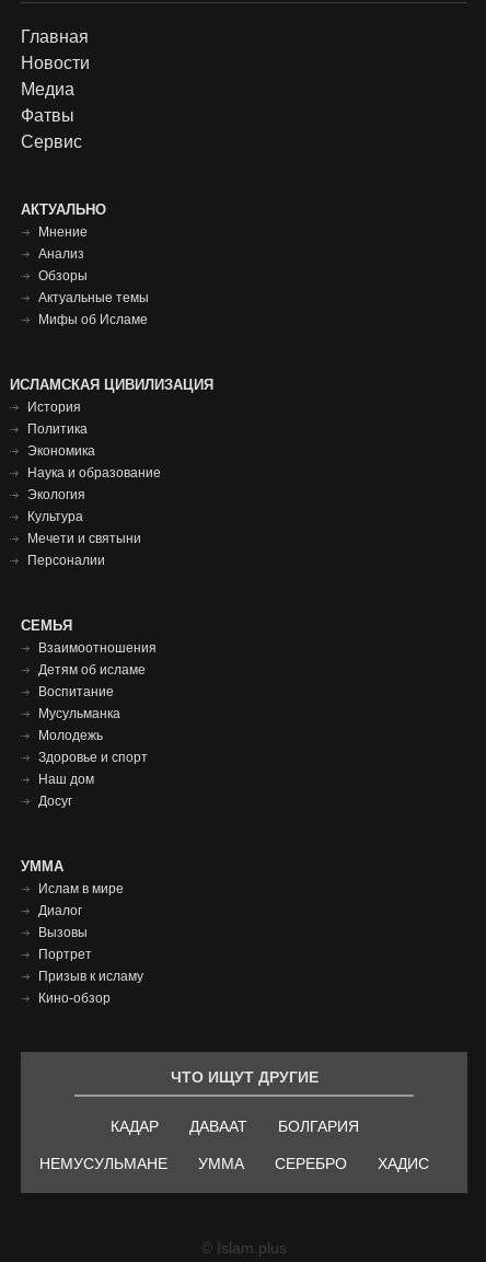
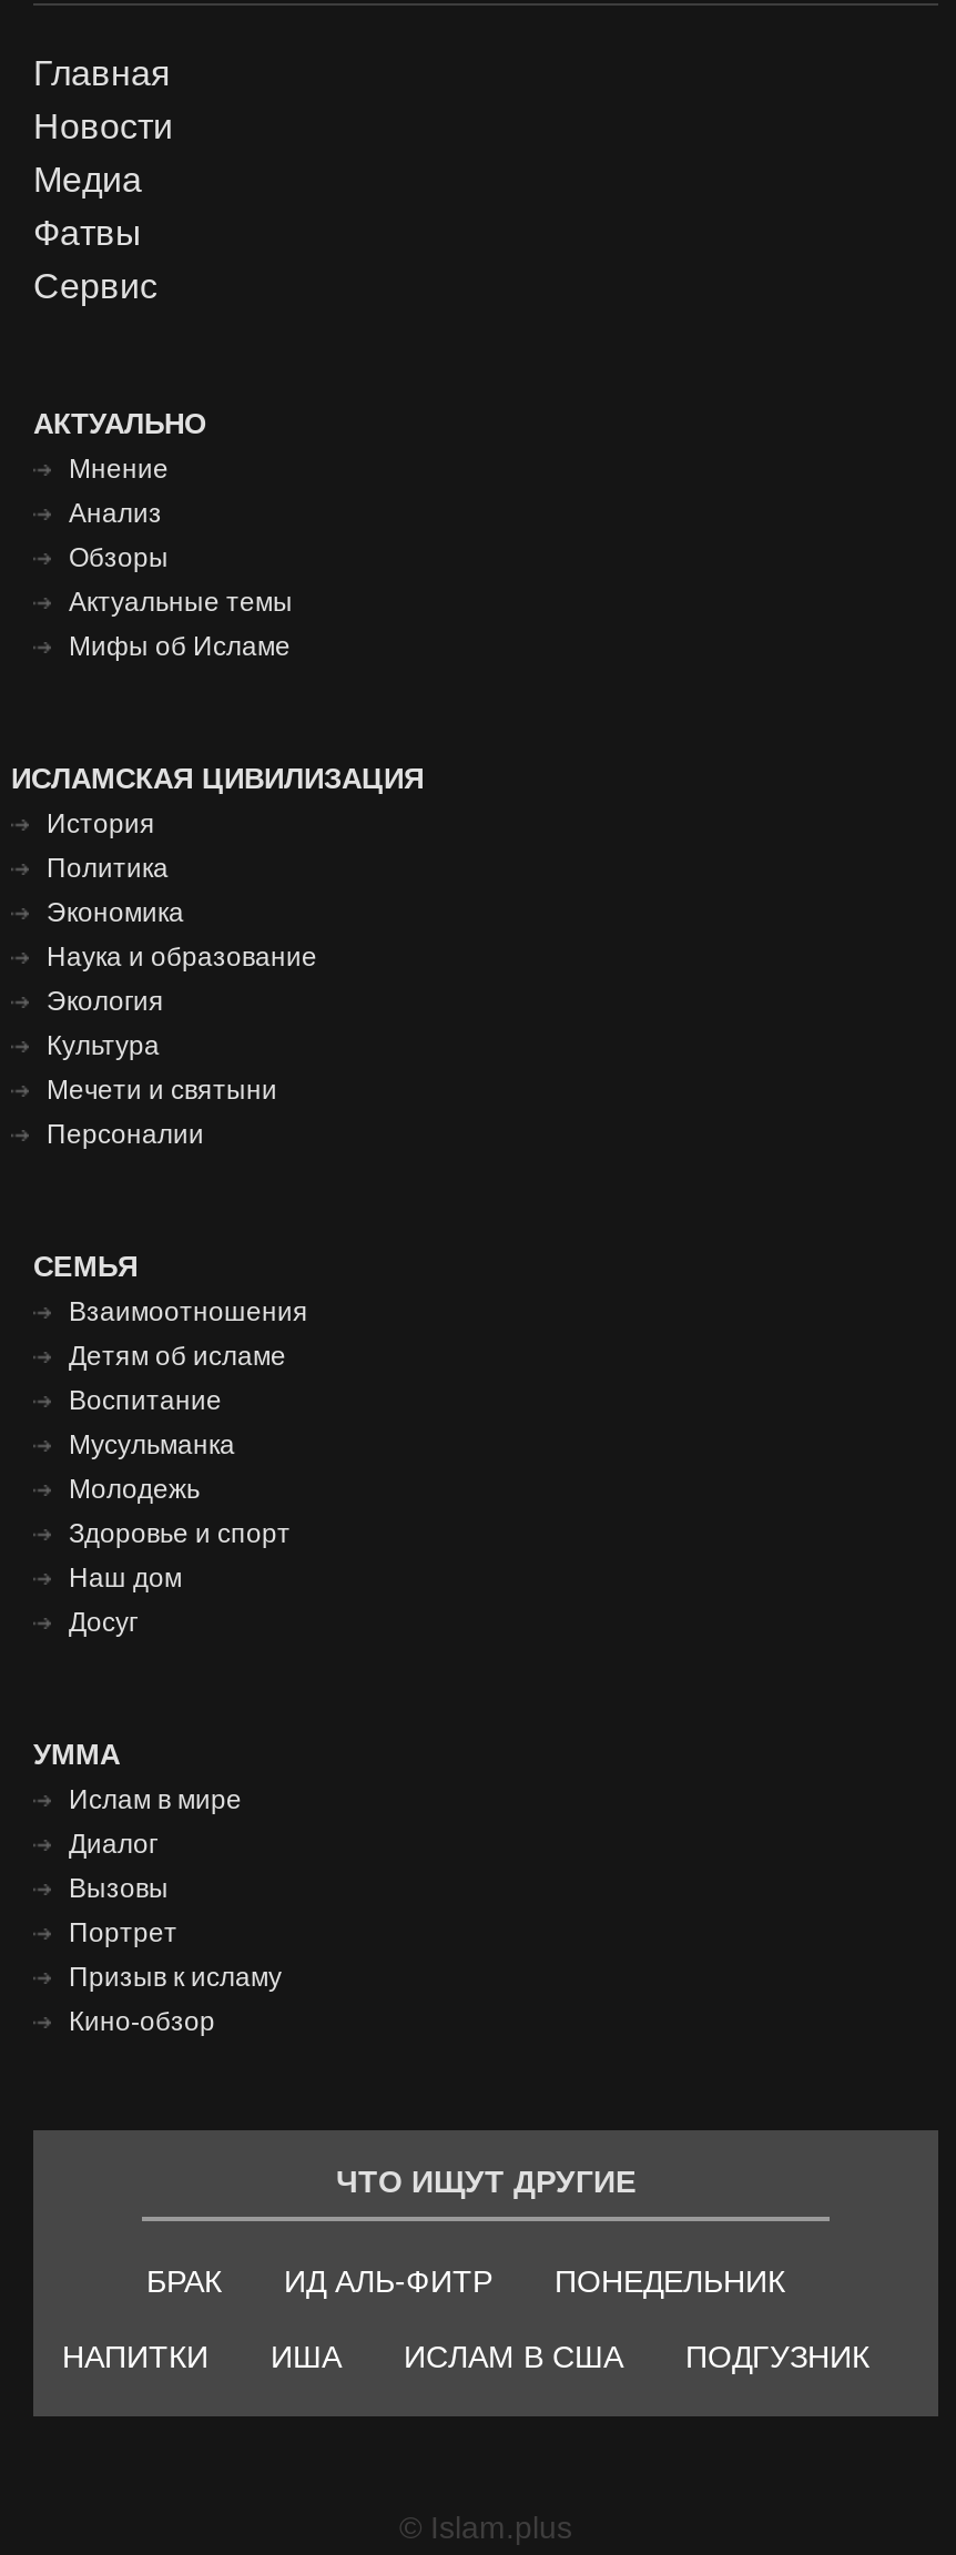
[110,1118,358,1135] КАДАР | ДАВААТ | БОЛГАРИЯ -> [146,2264,785,2299] БРАК | ИД АЛЬ-ФИТР | ПОНЕДЕЛЬНИК
[39,1155,429,1172] НЕМУСУЛЬМАНЕ | УММА | СЕРЕБРО | ХАДИС -> [62,2339,869,2375] НАПИТКИ | ИША | ИСЛАМ В США | ПОДГУЗНИК

